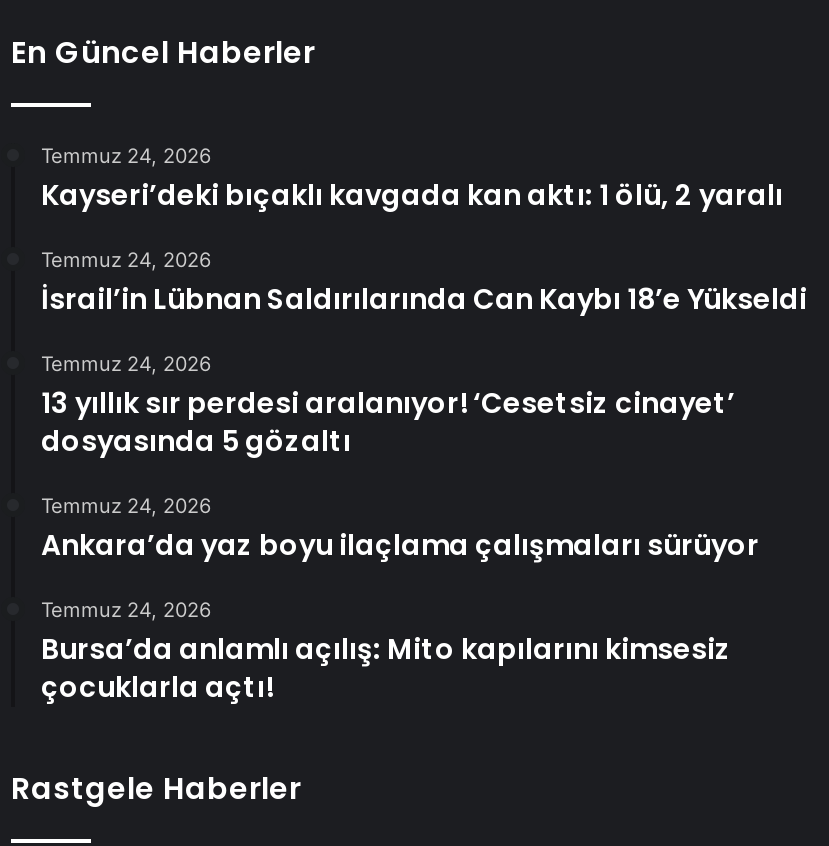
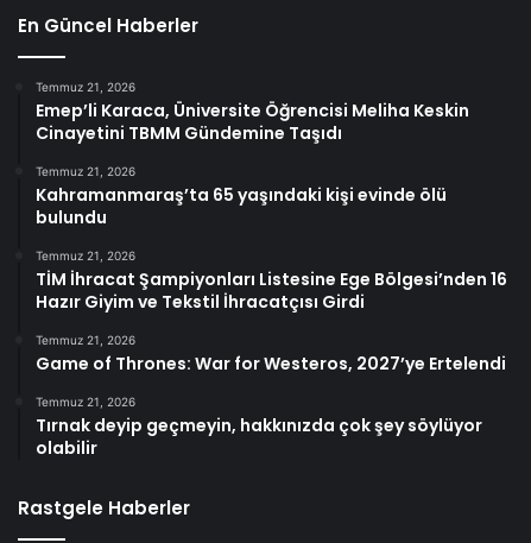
[41,142,783,214] Temmuz 24, 2026 | Kayseri’deki bıçaklı kavgada kan aktı: 1 ölü, 2 yaralı -> [36,80,469,145] Temmuz 21, 2026 | Emep’li Karaca, Üniversite Öğrencisi Meliha Keskin | Cinayetini TBMM Gündemine Taşıdı
[41,246,807,318] Temmuz 24, 2026 | İsrail’in Lübnan Saldırılarında Can Kaybı 18’e Yükseldi -> [36,164,447,230] Temmuz 21, 2026 | Kahramanmaraş’ta 65 yaşındaki kişi evinde ölü | bulundu
[41,350,735,460] Temmuz 24, 2026 | 13 yıllık sır perdesi aralanıyor! ‘Cesetsiz cinayet’ | dosyasında 5 gözaltı -> [36,249,507,314] Temmuz 21, 2026 | TİM İhracat Şampiyonları Listesine Ege Bölgesi’nden 16 | Hazır Giyim ve Tekstil İhracatçısı Girdi
[41,492,759,564] Temmuz 24, 2026 | Ankara’da yaz boyu ilaçlama çalışmaları sürüyor -> [36,333,506,376] Temmuz 21, 2026 | Game of Thrones: War for Westeros, 2027’ye Ertelendi
[41,596,731,706] Temmuz 24, 2026 | Bursa’da anlamlı açılış: Mito kapılarını kimsesiz | çocuklarla açtı! -> [36,395,482,460] Temmuz 21, 2026 | Tırnak deyip geçmeyin, hakkınızda çok şey söylüyor | olabilir

